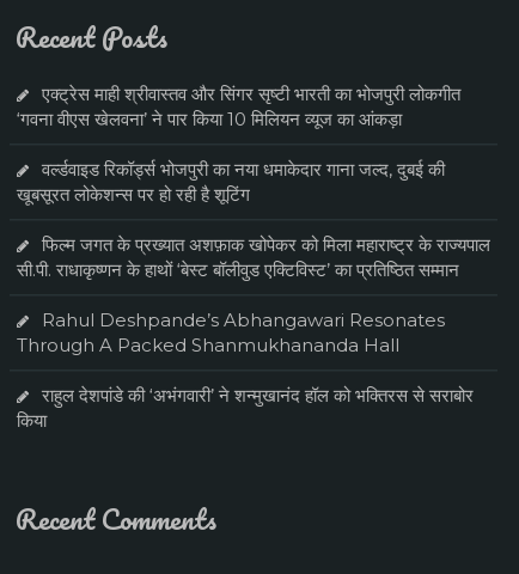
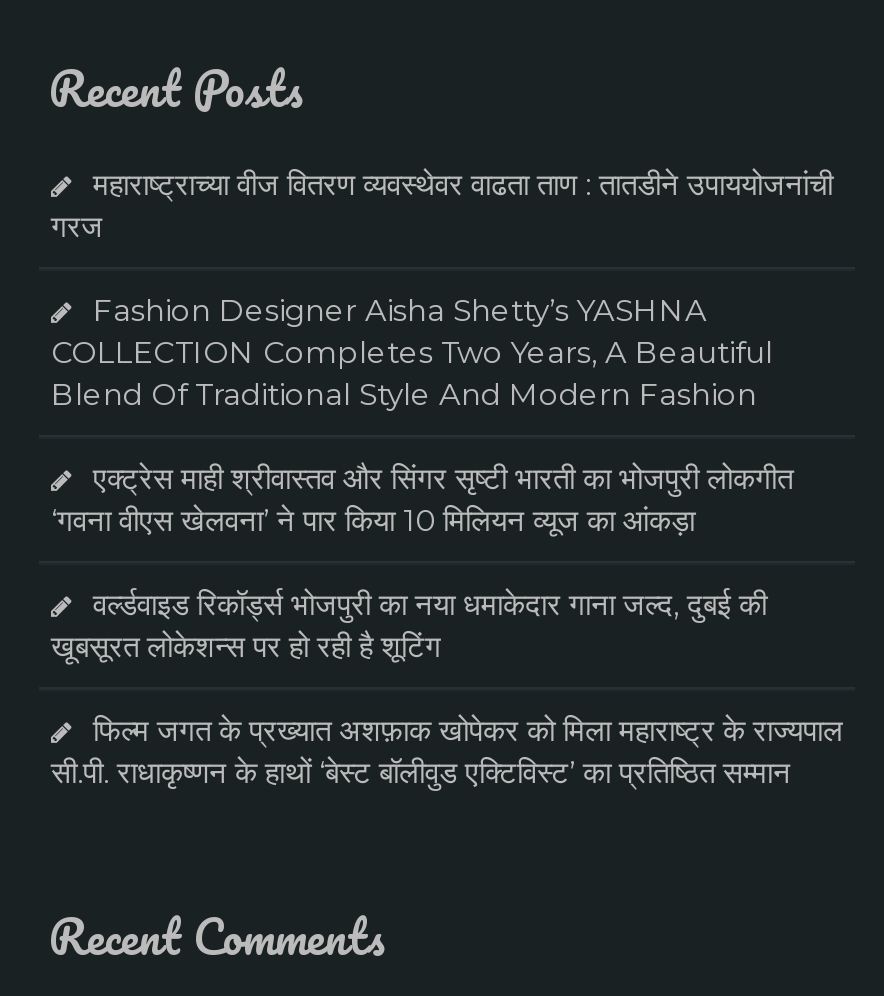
none -> [51,165,833,413] महाराष्ट्राच्या वीज वितरण व्यवस्थेवर वाढता ताण : तातडीने उपाययोजनांची | गरज | Fashion Designer Aisha Shetty’s YASHNA | COLLECTION Completes Two Years, A Beautiful | Blend Of Traditional Style And Modern Fashion
moved [17,83,490,281] -> [51,459,843,791]: एक्ट्रेस माही श्रीवास्तव और सिंगर सृष्टी भारती का भोजपुरी लोकगीत | ‘गवना वीएस खेलवना’ ने पार किया 10 मिलियन व्यूज का आंकड़ा | वर्ल्डवाइड रिकॉर्ड्स भोजपुरी का नया धमाकेदार गाना जल्द, दुबई की | खूबसूरत लोकेशन्स पर हो रही है शूटिंग | फिल्म जगत के प्रख्यात अशफ़ाक खोपेकर को मिला महाराष्ट्र के राज्यपाल | सी.पी. राधाकृष्णन के हाथों ‘बेस्ट बॉलीवुड एक्टिविस्ट’ का प्रतिष्ठित सम्मान
[17,309,474,432] Rahul Deshpande’s Abhangawari Resonates | Through A Packed Shanmukhananda Hall | राहुल देशपांडे की ‘अभंगवारी’ ने शन्मुखानंद हॉल को भक्तिरस से सराबोर | किया -> none

